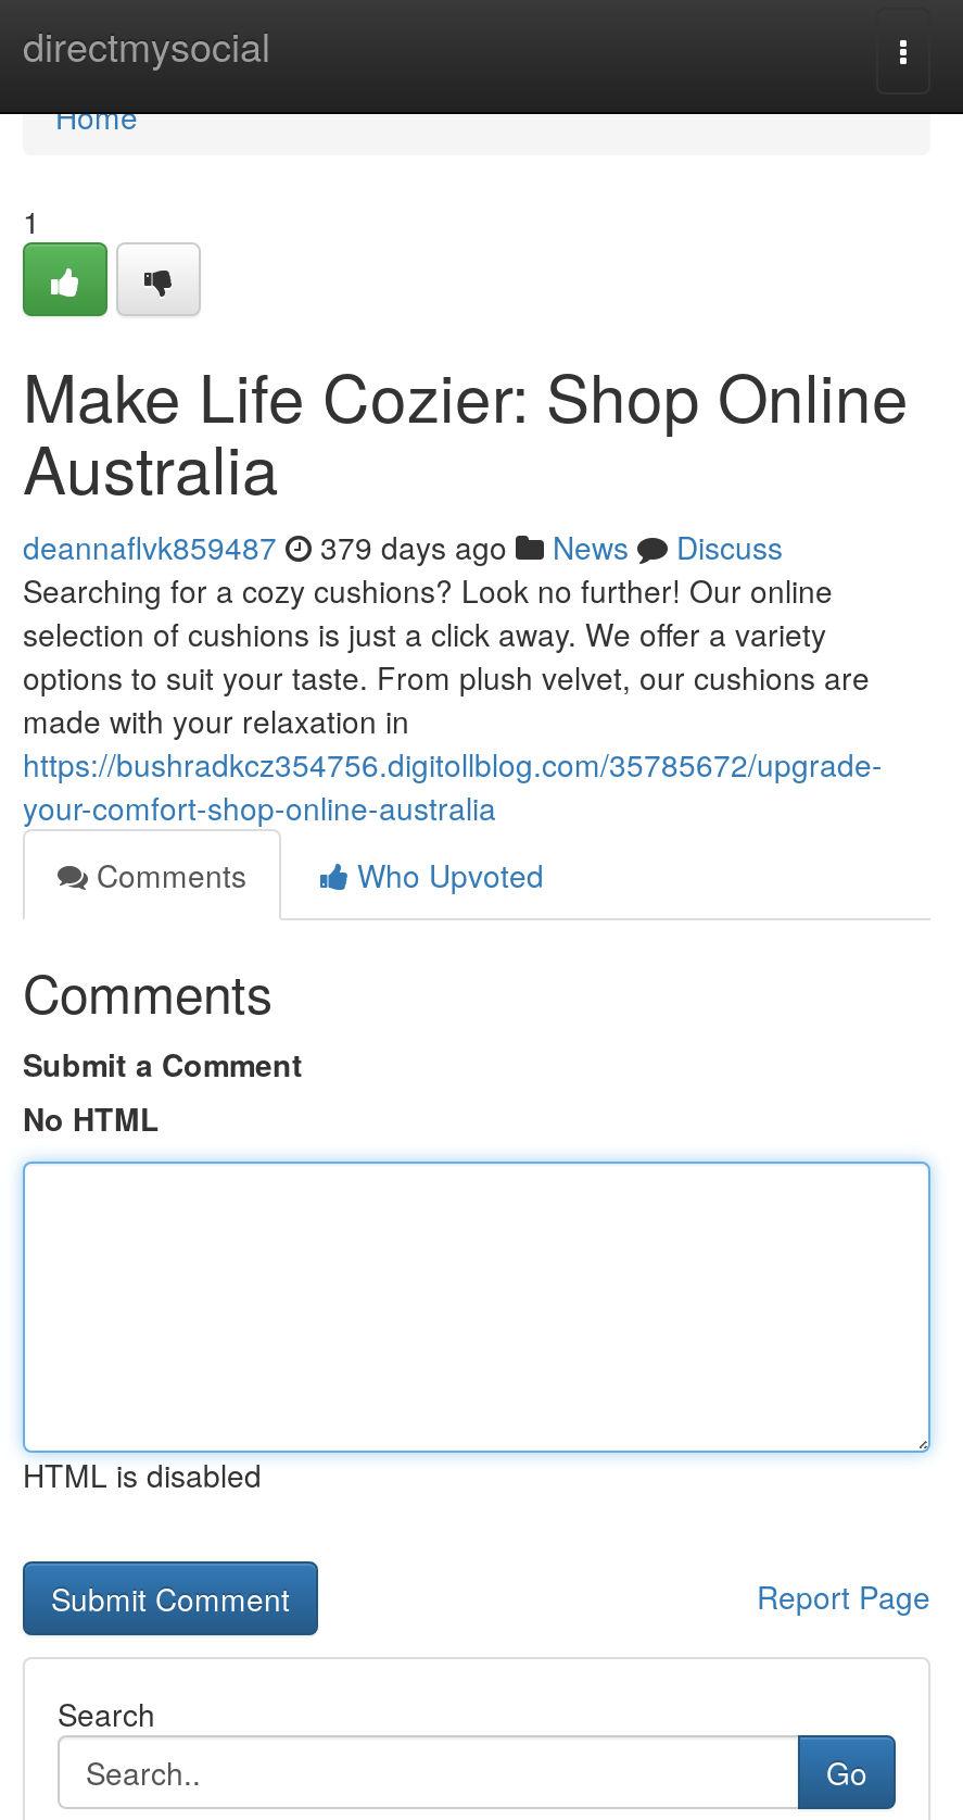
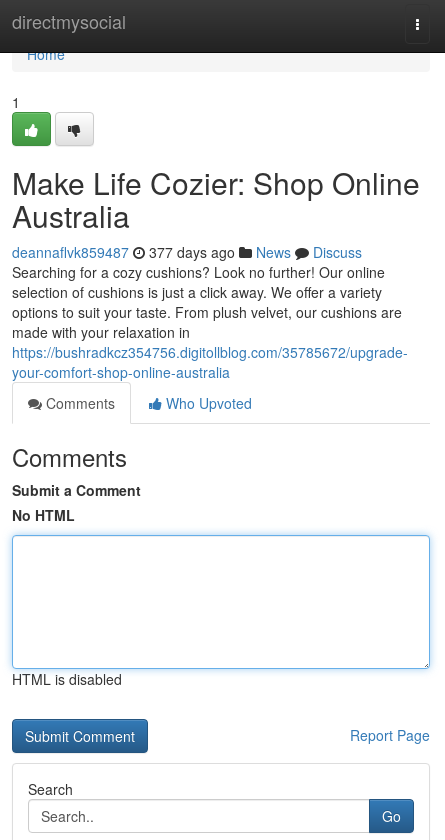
[23,525,783,568] deannaflvk859487 379 days ago News Discuss -> [12,242,362,262] deannaflvk859487 377 days ago News Discuss

